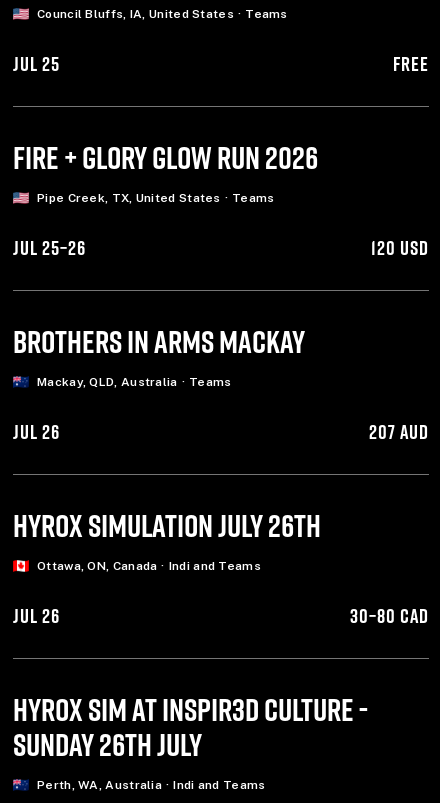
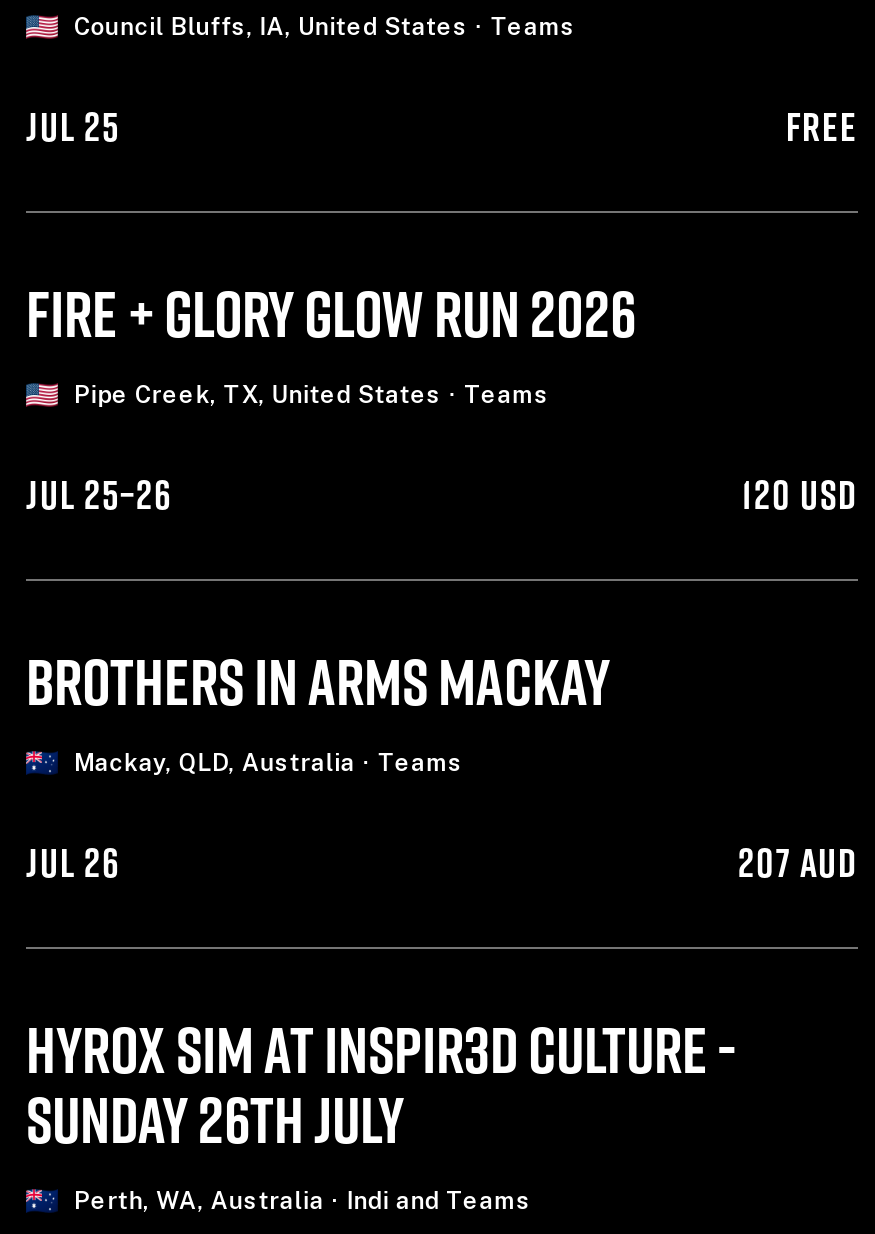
[13,503,429,630] HYROX SIMULATION JULY26TH | Ottawa, ON, Canada · Indi and Teams | JUL 26 | 30–80 CAD -> none

